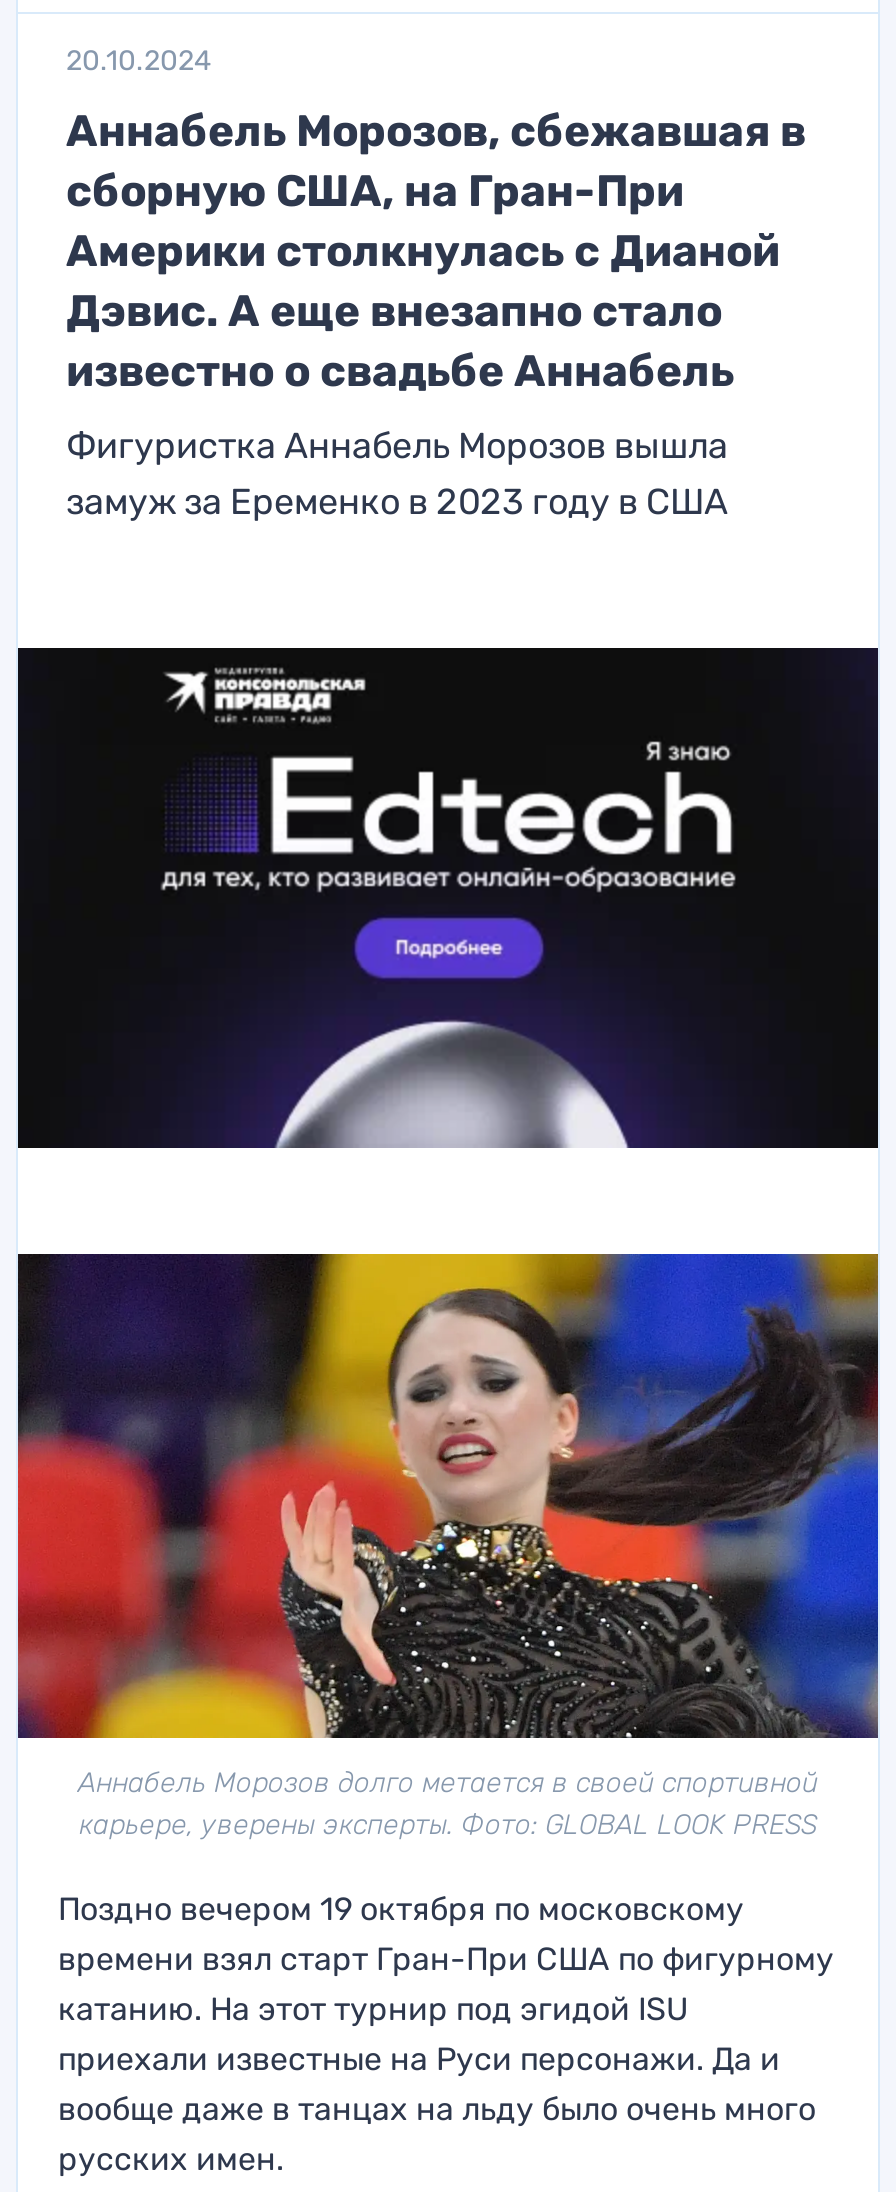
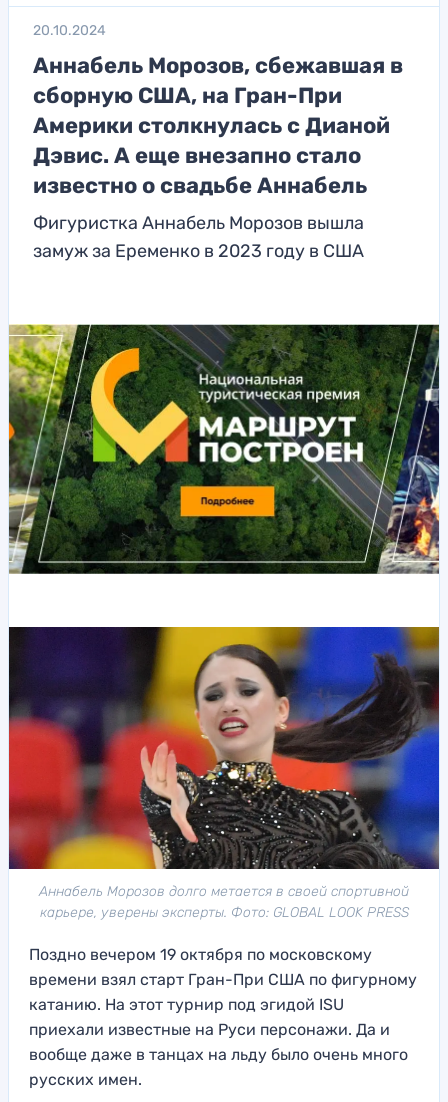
[16,646,880,1148] [image] -> [8,324,440,575] [image]

